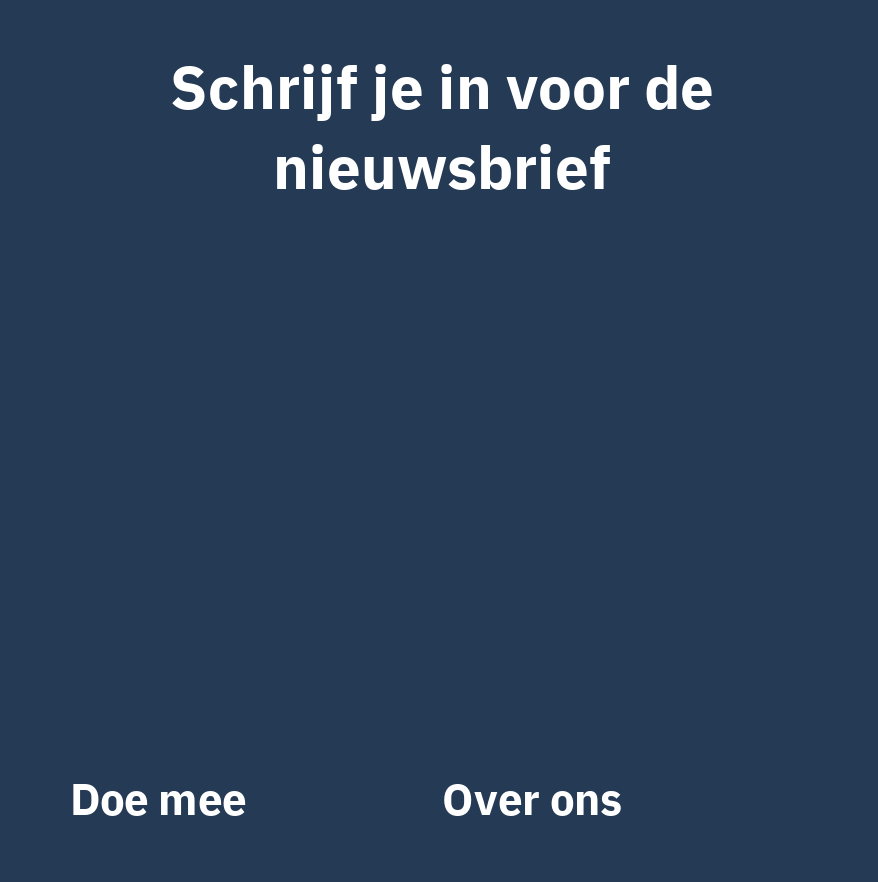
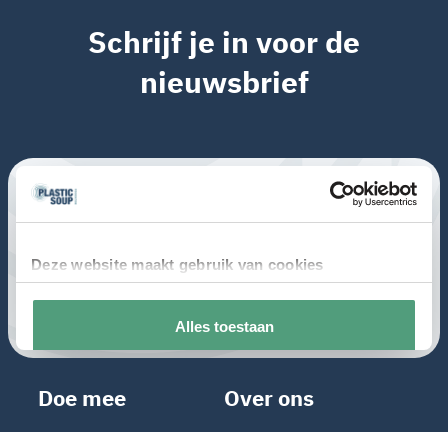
none -> [7,157,441,359] [image]

